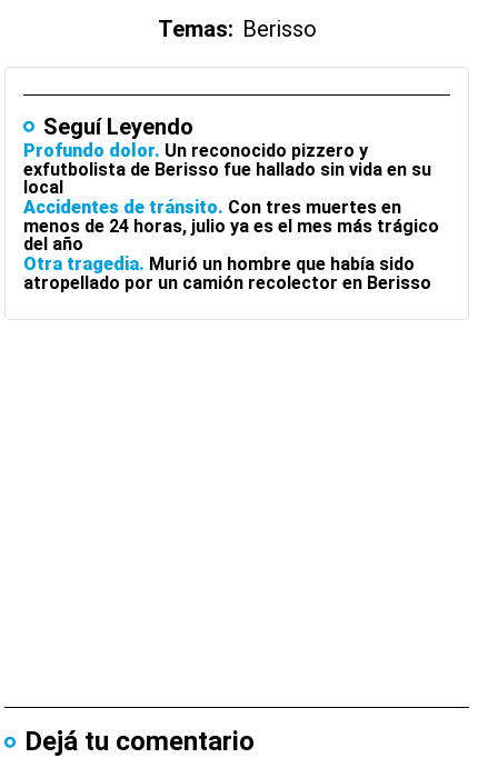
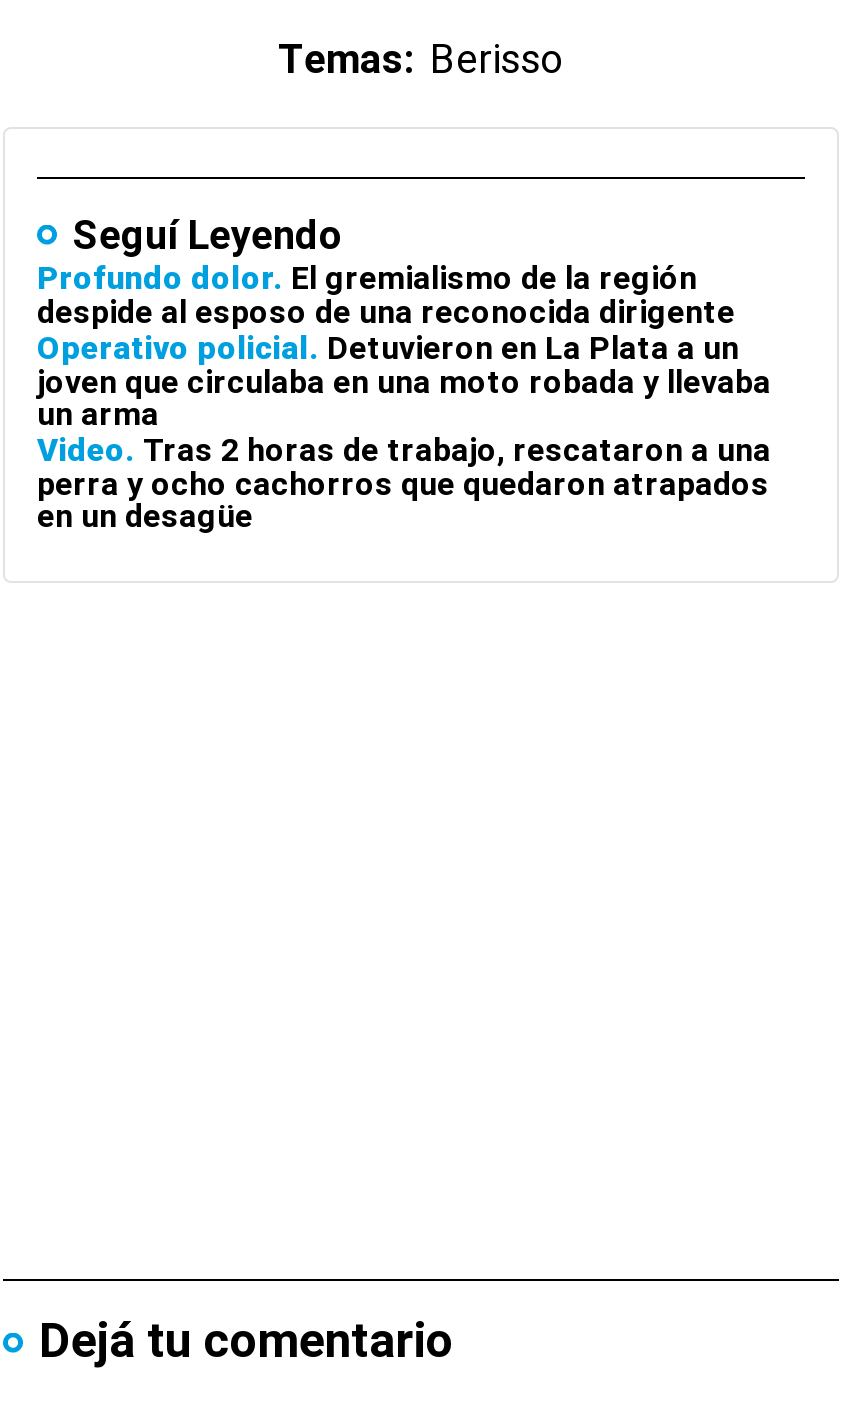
[23,140,439,293] Profundo dolor Un reconocido pizzero y | exfutbolista de Berisso fue hallado sin vida en su | local | Accidentes de tránsito Con tres muertes en | menos de 24 horas, julio ya es el mes más trágico | del año | Otra tragedia Murió un hombre que había sido | atropellado por un camión recolector en Berisso -> [37,259,771,535] Profundo dolor El gremialismo de la región | despide al esposo de una reconocida dirigente | Operativo policial Detuvieron en La Plata a un | joven que circulaba en una moto robada y llevaba | un arma | Video Tras 2 horas de trabajo, rescataron a una | perra y ocho cachorros que quedaron atrapados | en un desagüe

